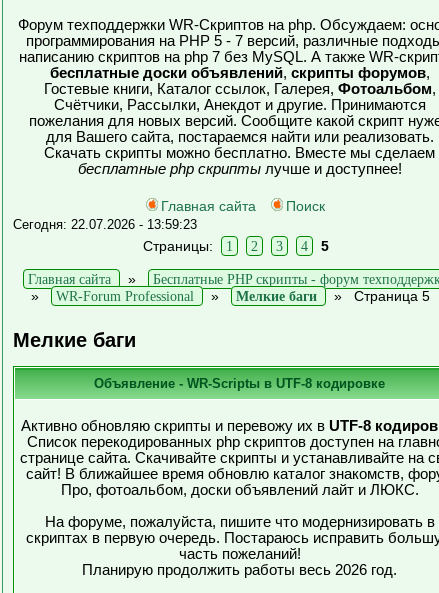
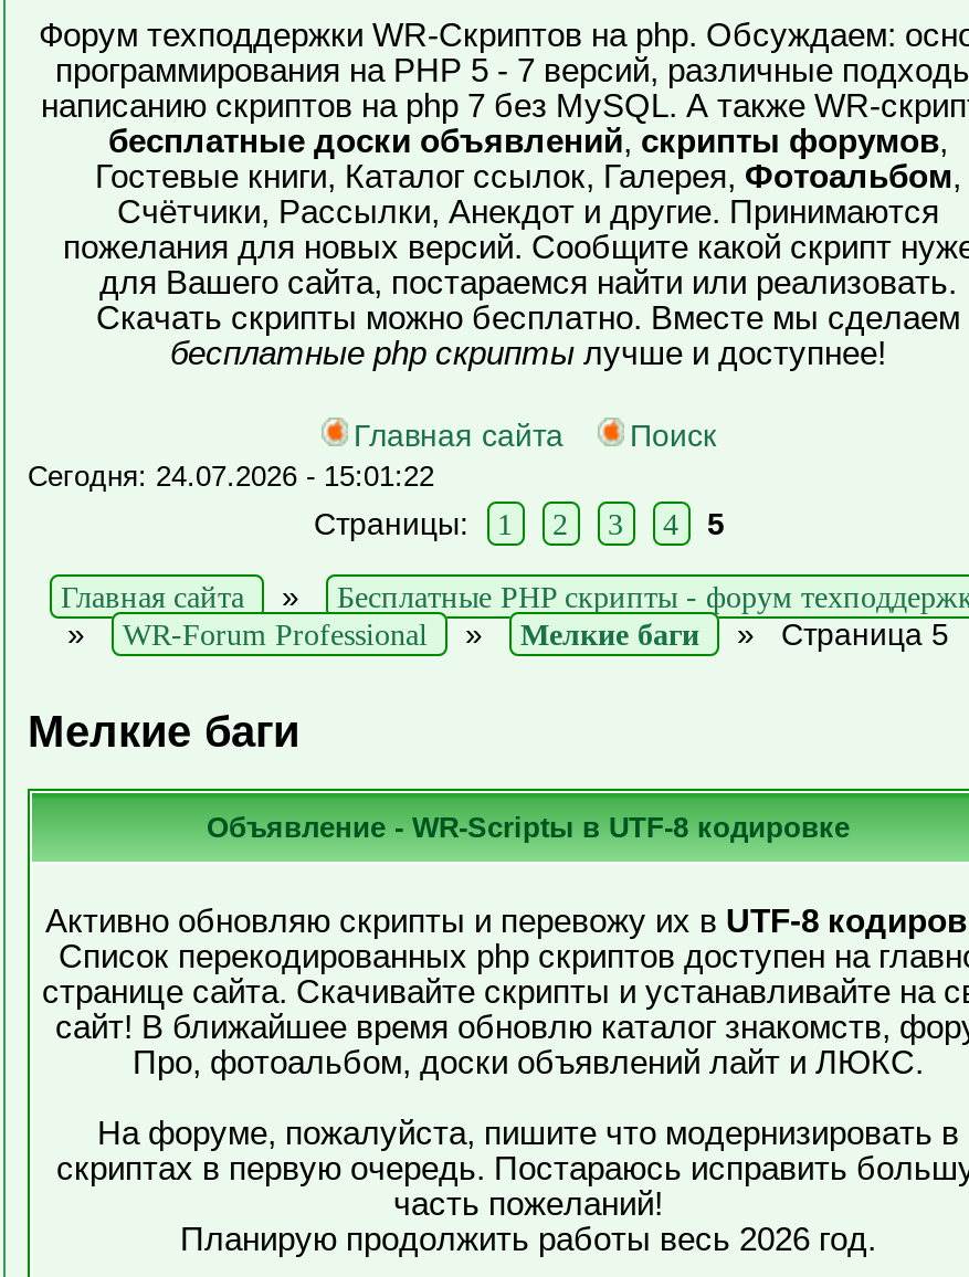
[13,217,197,232] Сегодня: 22.07.2026 - 13:59:23 -> [28,460,434,493] Сегодня: 24.07.2026 - 15:01:22

